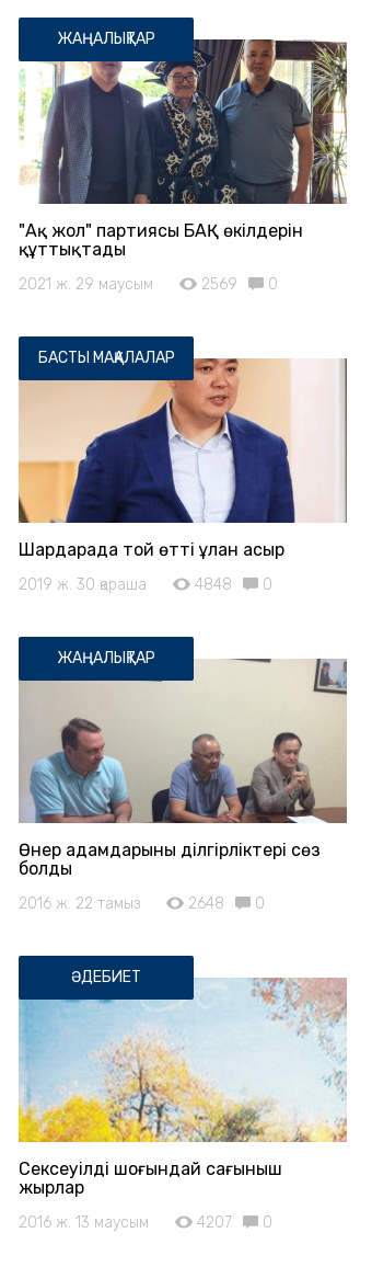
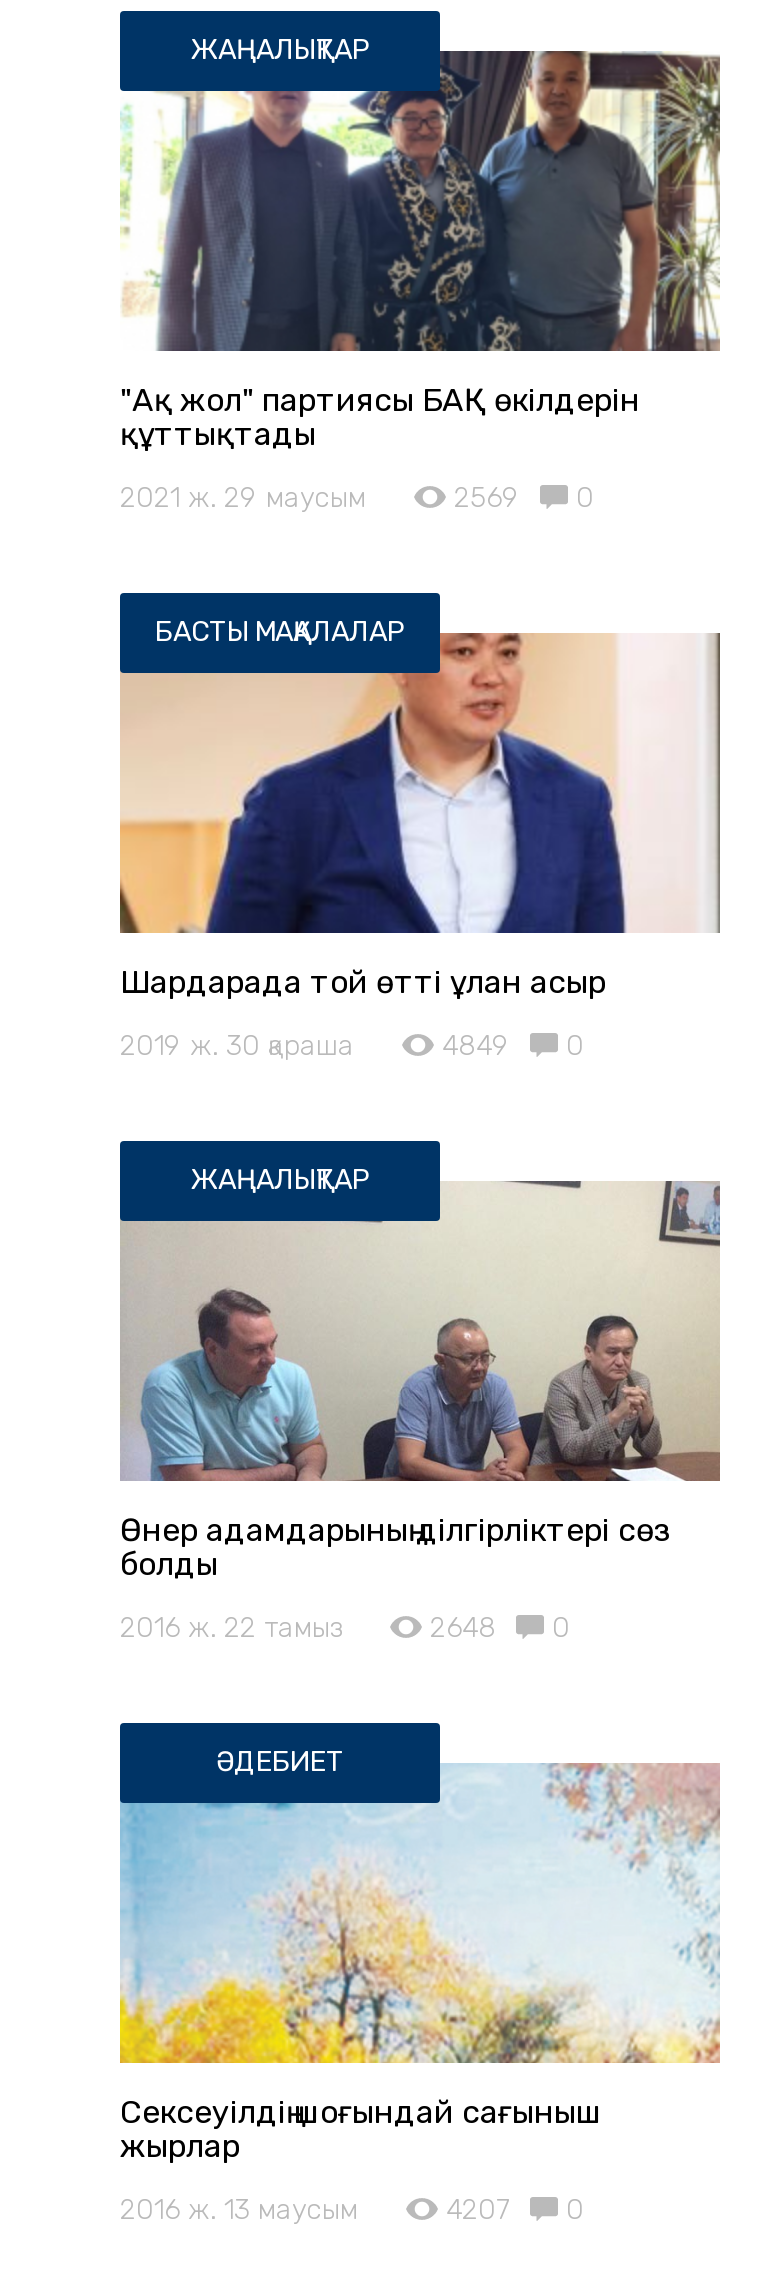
[195,575,272,593] 4848 0 -> [442,1028,584,1062] 4849 0

